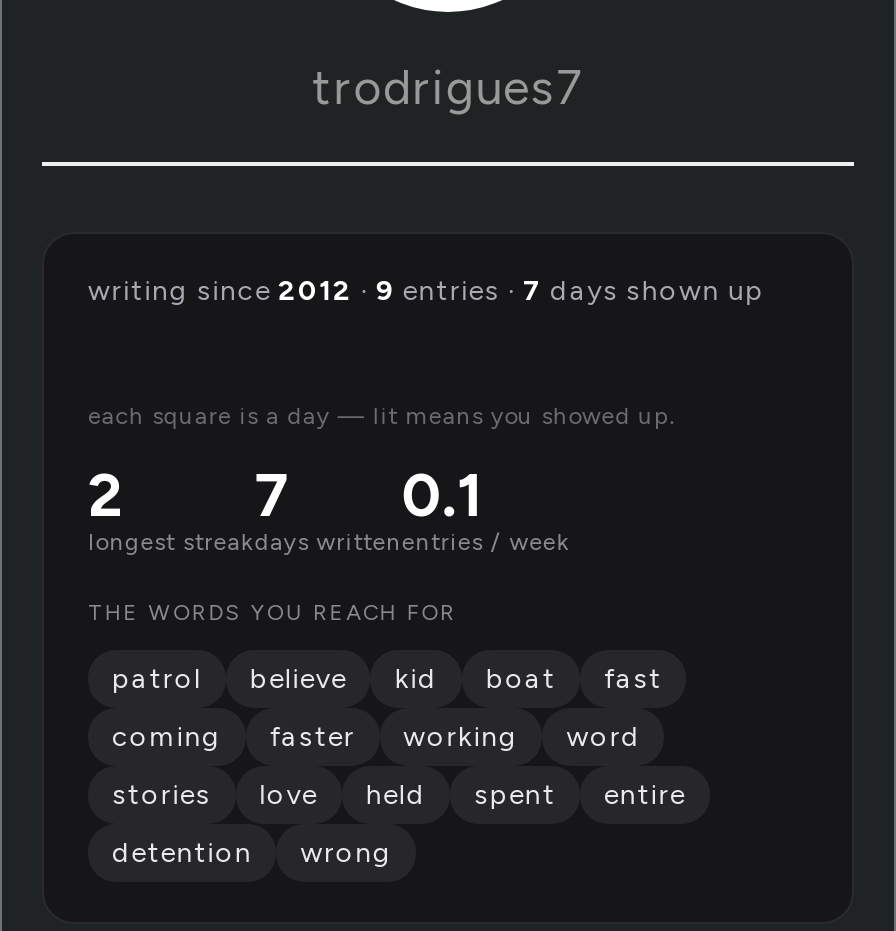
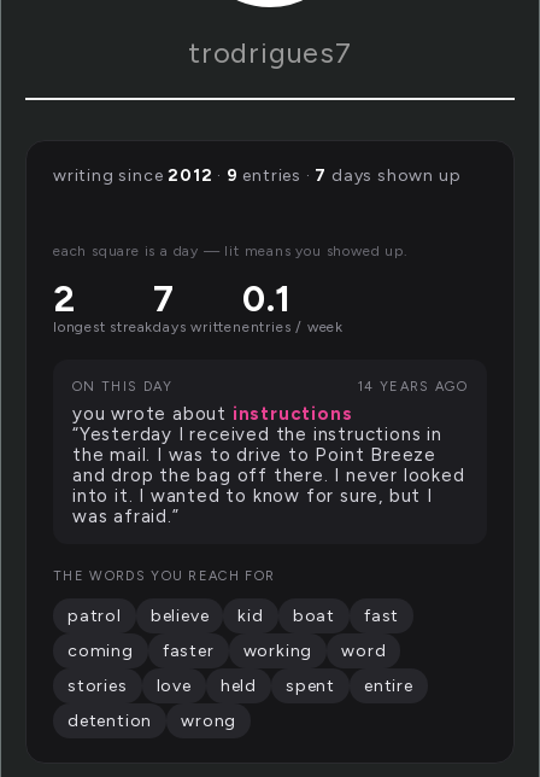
none -> [72,379,468,527] ON THIS DAY | 14 YEARS AGO | you wrote about instructions | “Yesterday I received the instructions in | the mail. I was to drive to Point Breeze | and drop the bag off there. I never looked | into it. I wanted to know for sure, but I | was afraid.”

